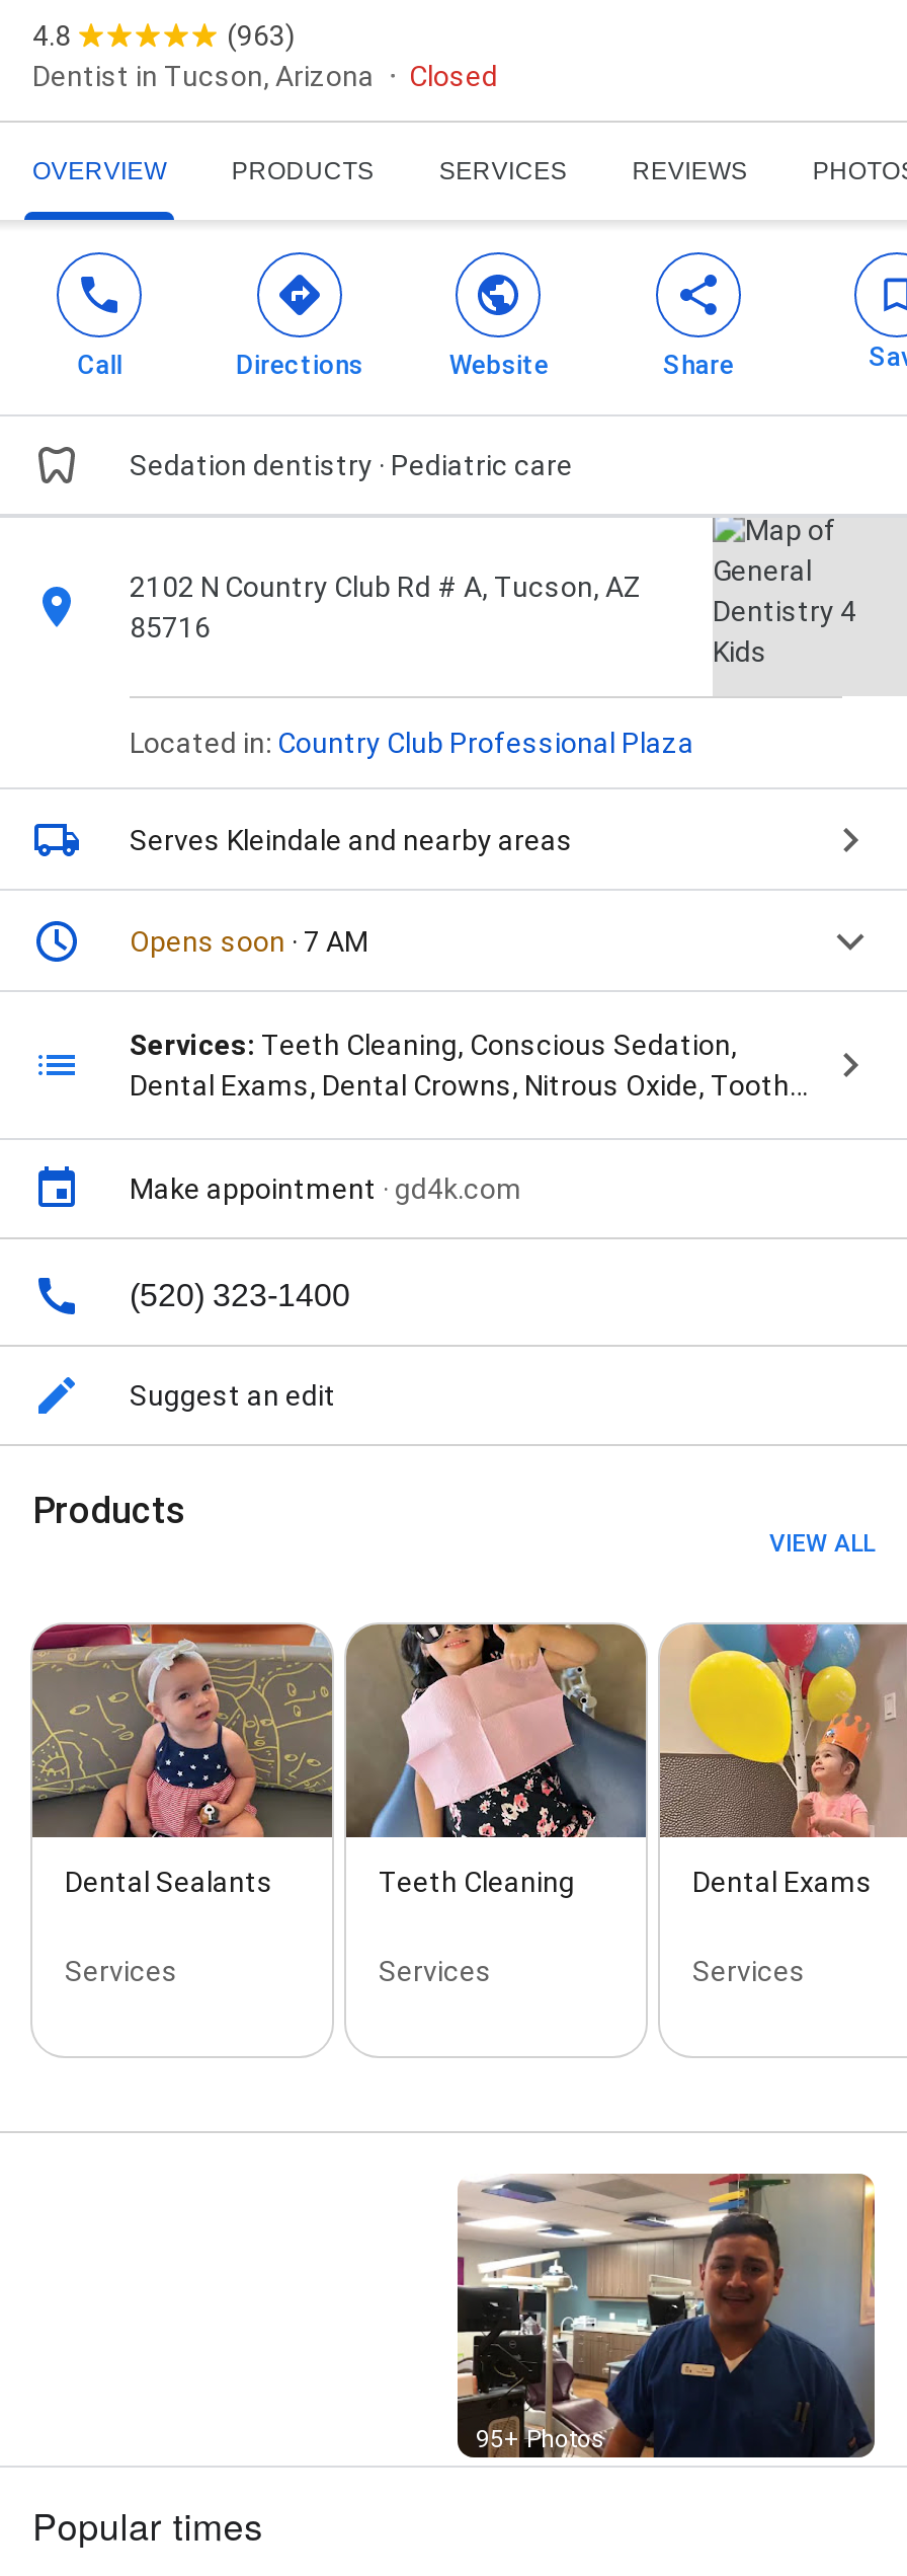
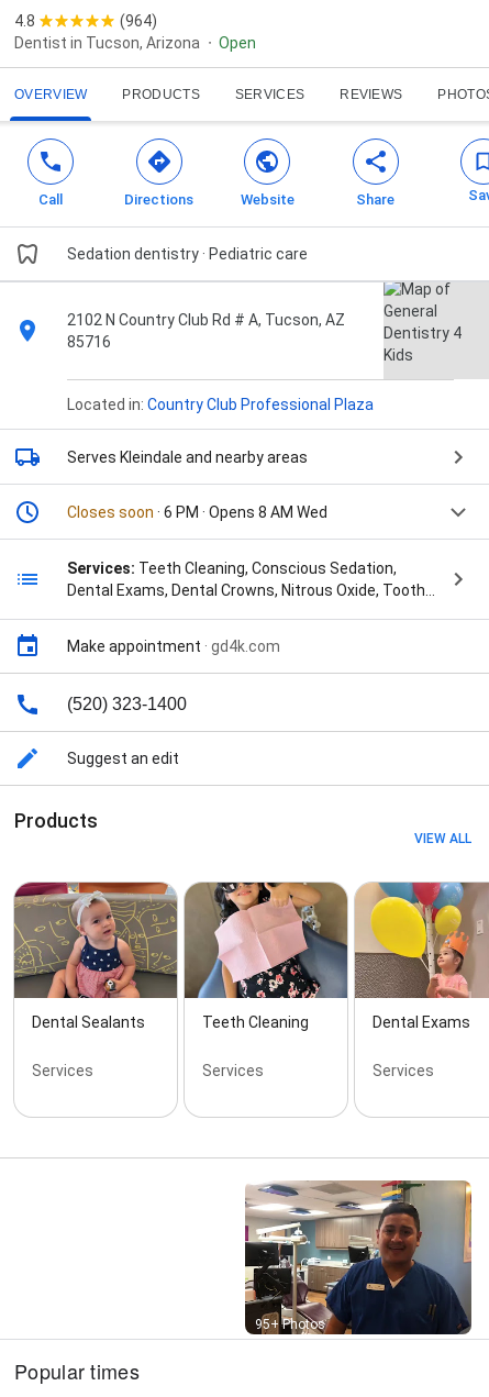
[227,20,296,52] (963) -> [120,12,157,30] (964)
[409,60,498,93] Closed -> [219,34,256,52] Open
[130,926,368,958] Opens soon · 7 AM -> [67,504,327,521] Closes soon · 6 PM · Opens 8 AM Wed

